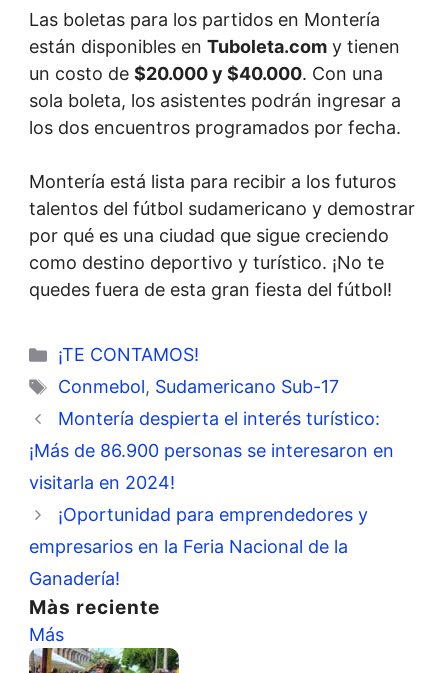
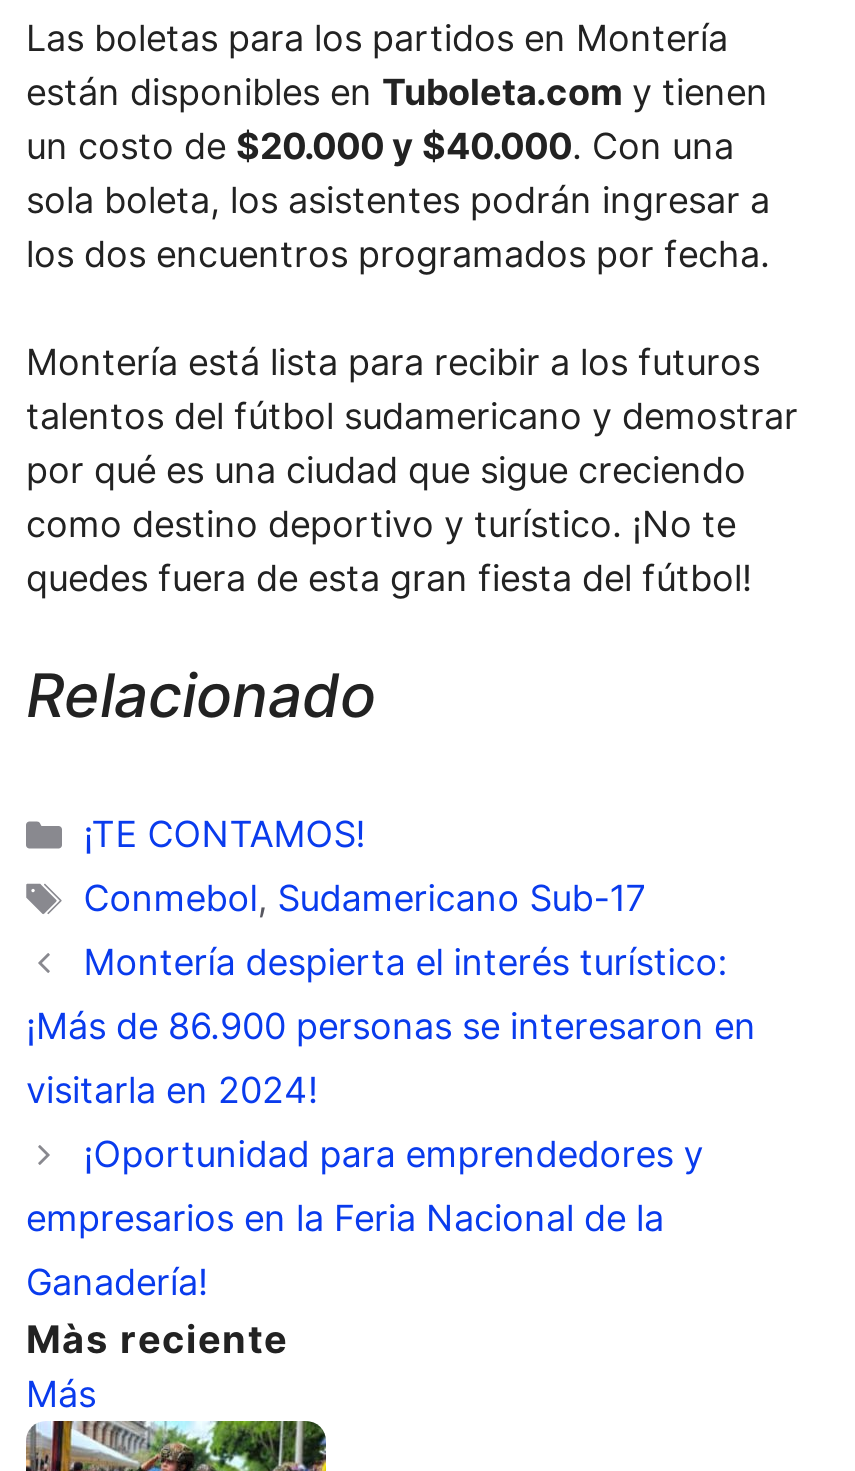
none -> [26,660,376,732] Relacionado

